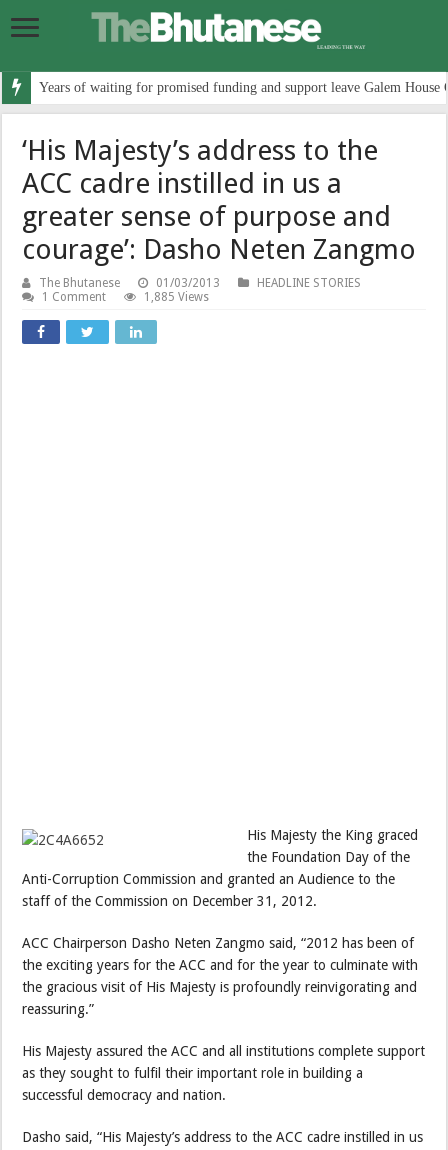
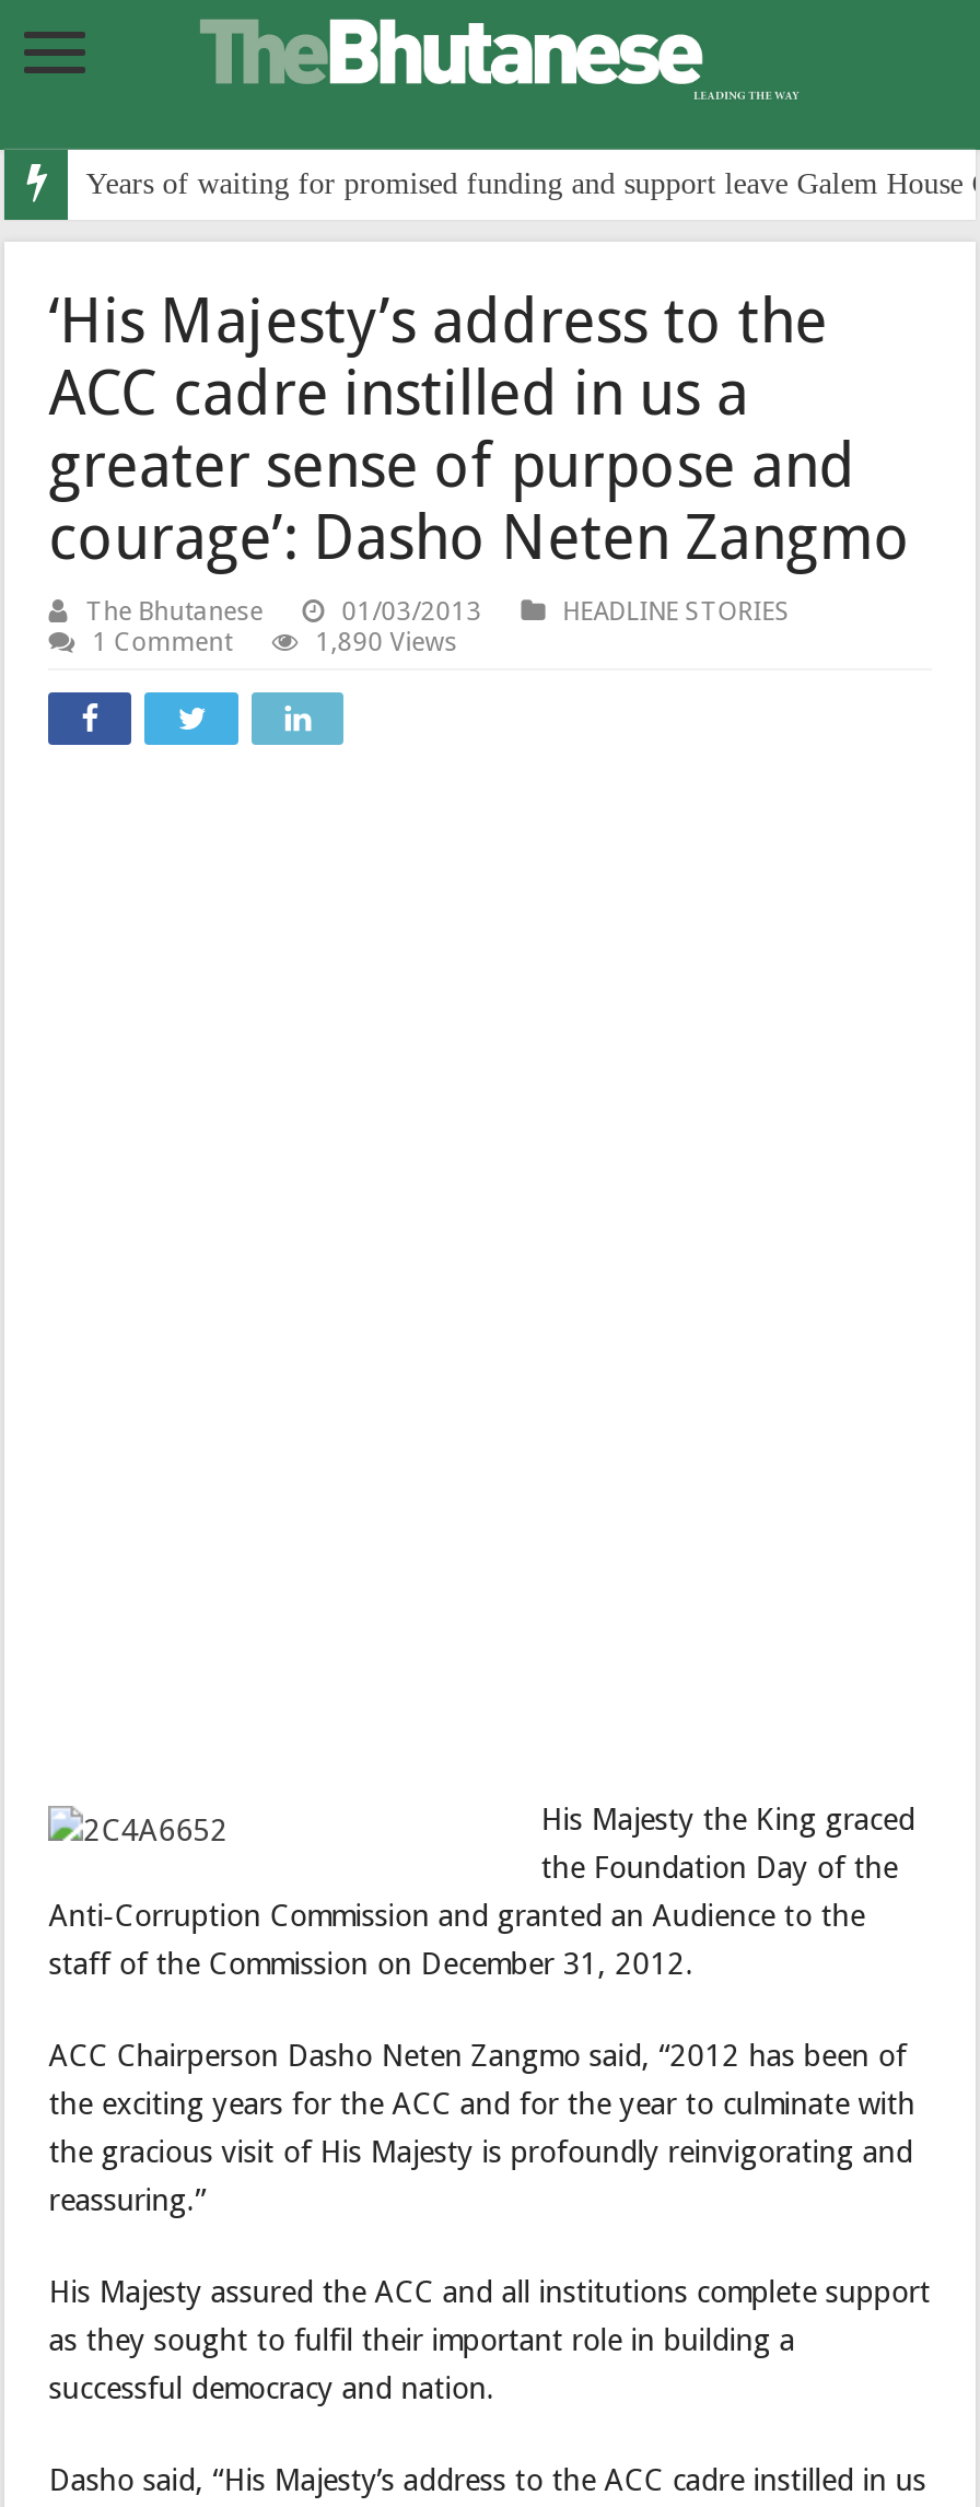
[144,290,209,304] 1,885 Views -> [315,626,458,657] 1,890 Views

